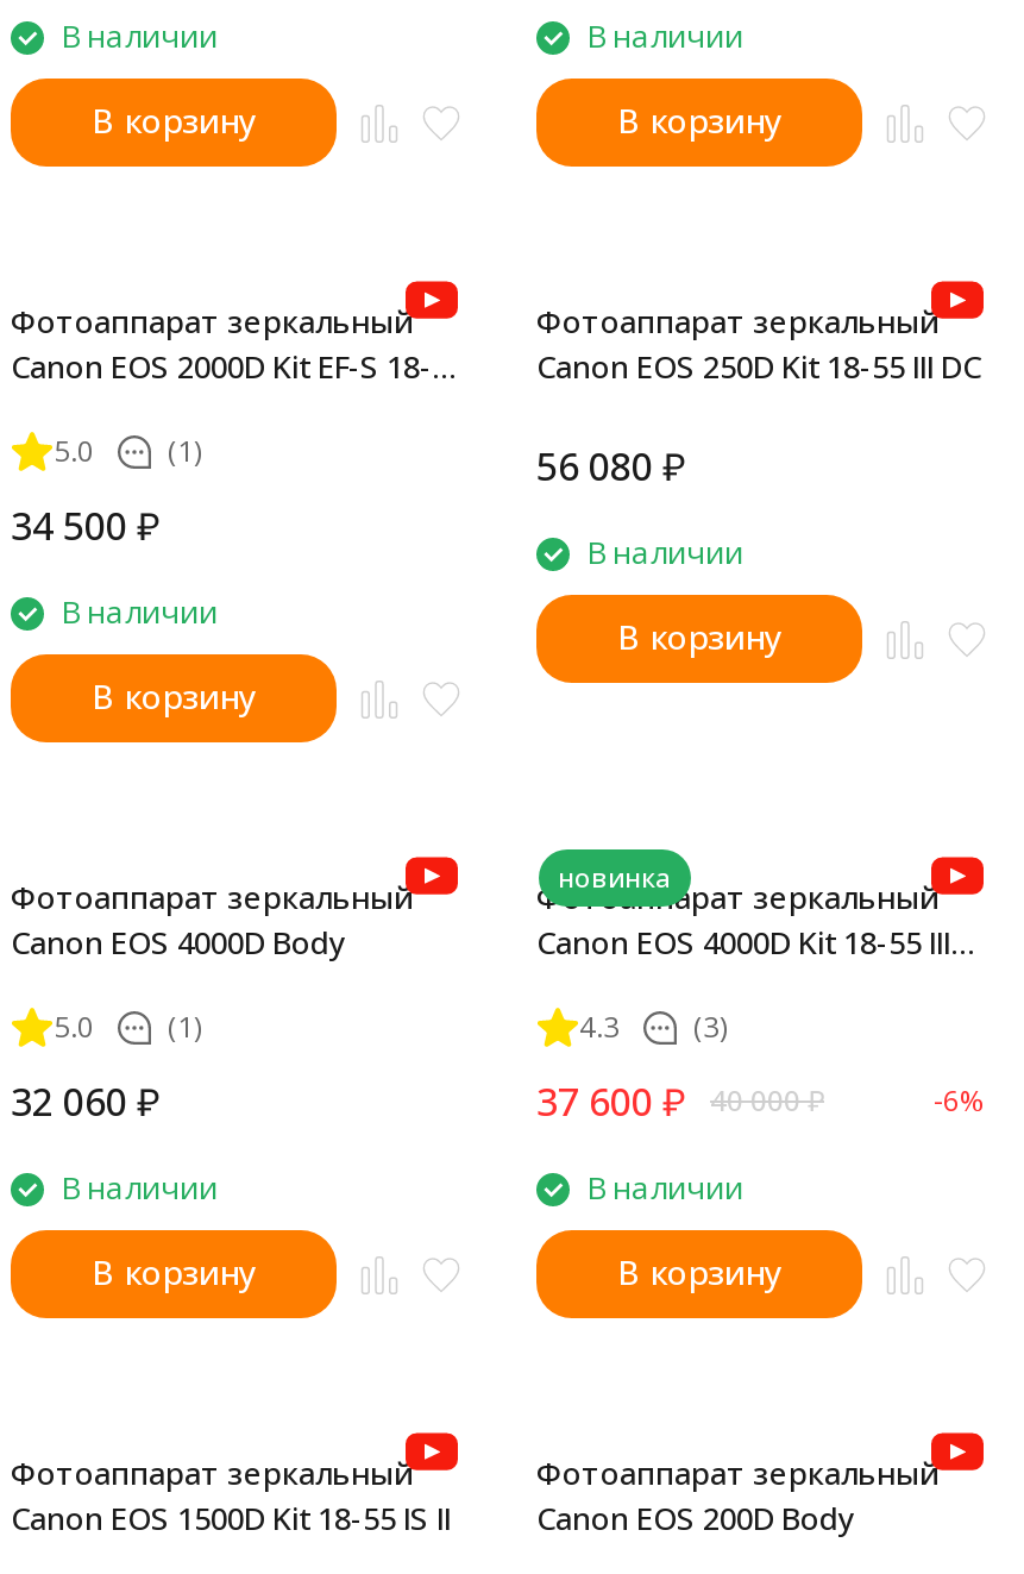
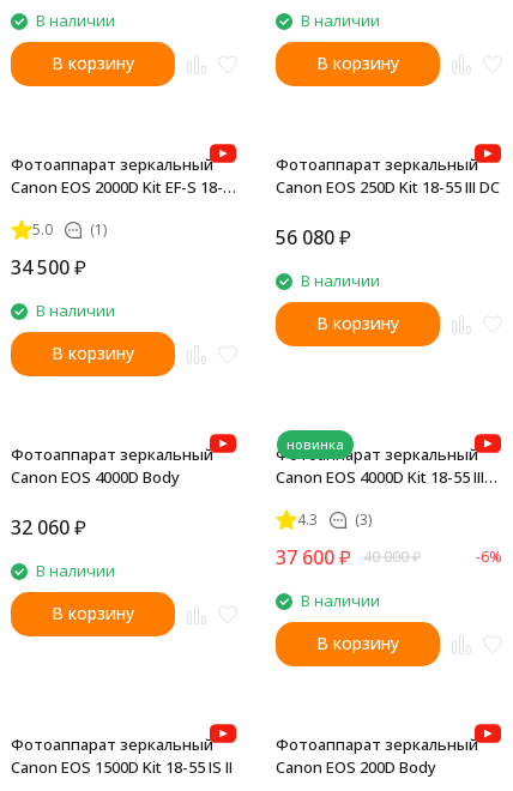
[54,1005,201,1046] 5.0 | (1) -> none
moved [11,1076,256,1294] -> [11,514,134,624]: 32 060 ₽ | В наличии | В корзину

